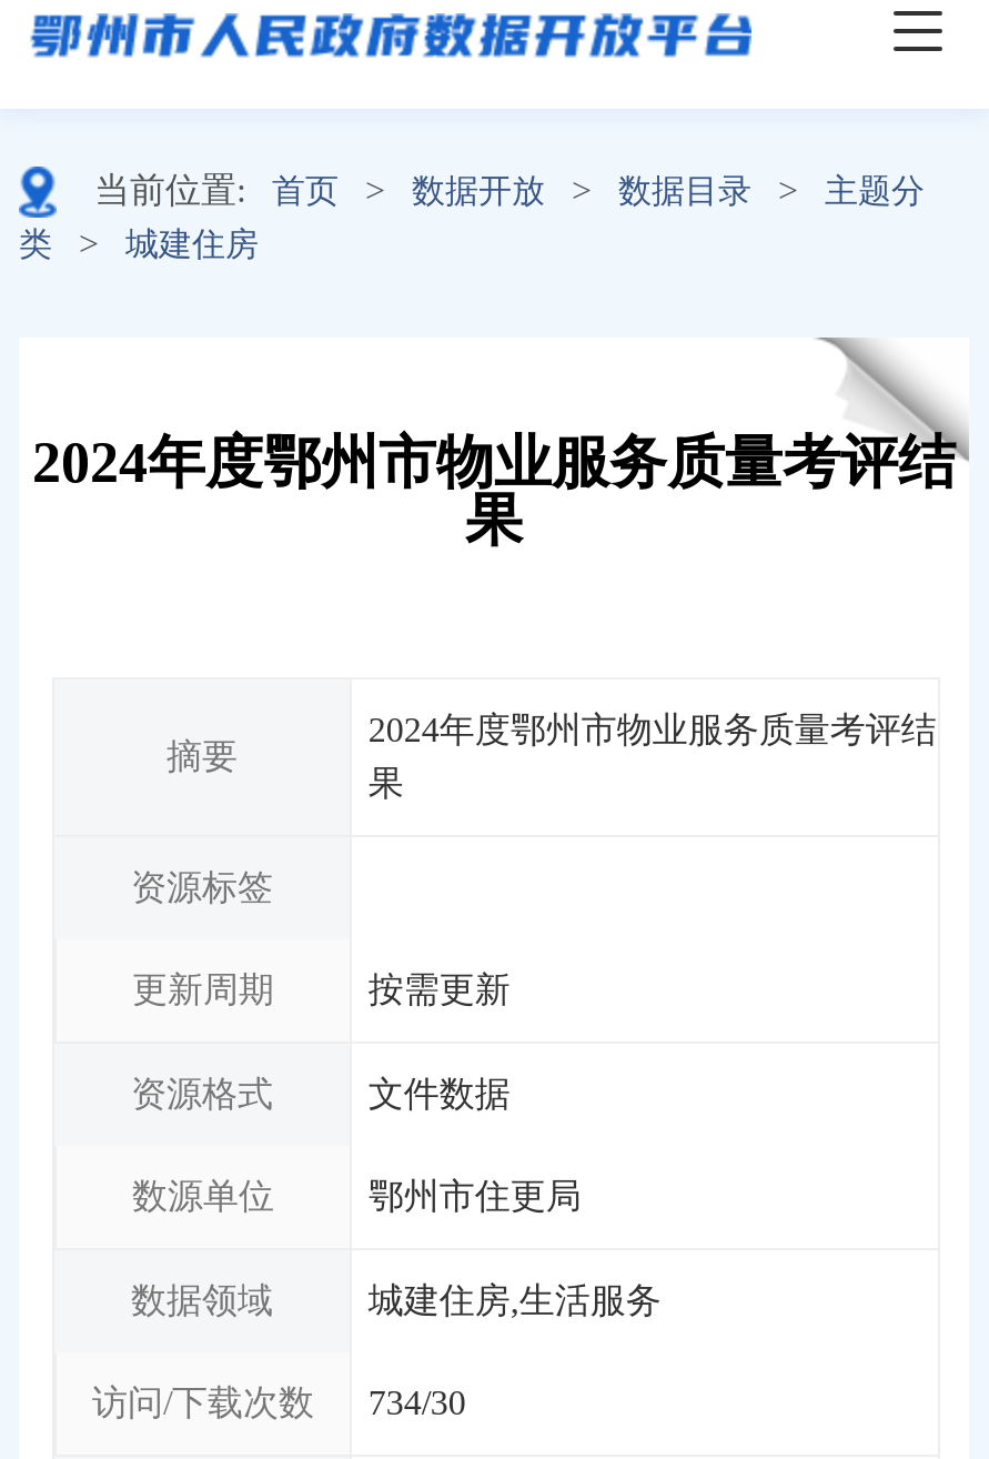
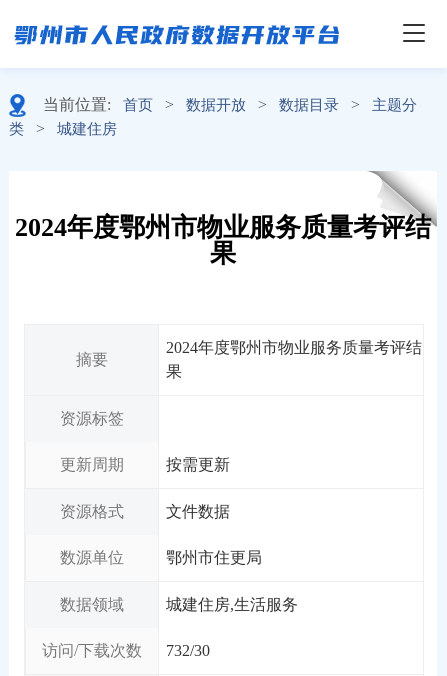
[92,1383,466,1421] 访问/下载次数 734/30 -> [42,642,210,659] 访问/下载次数 732/30

